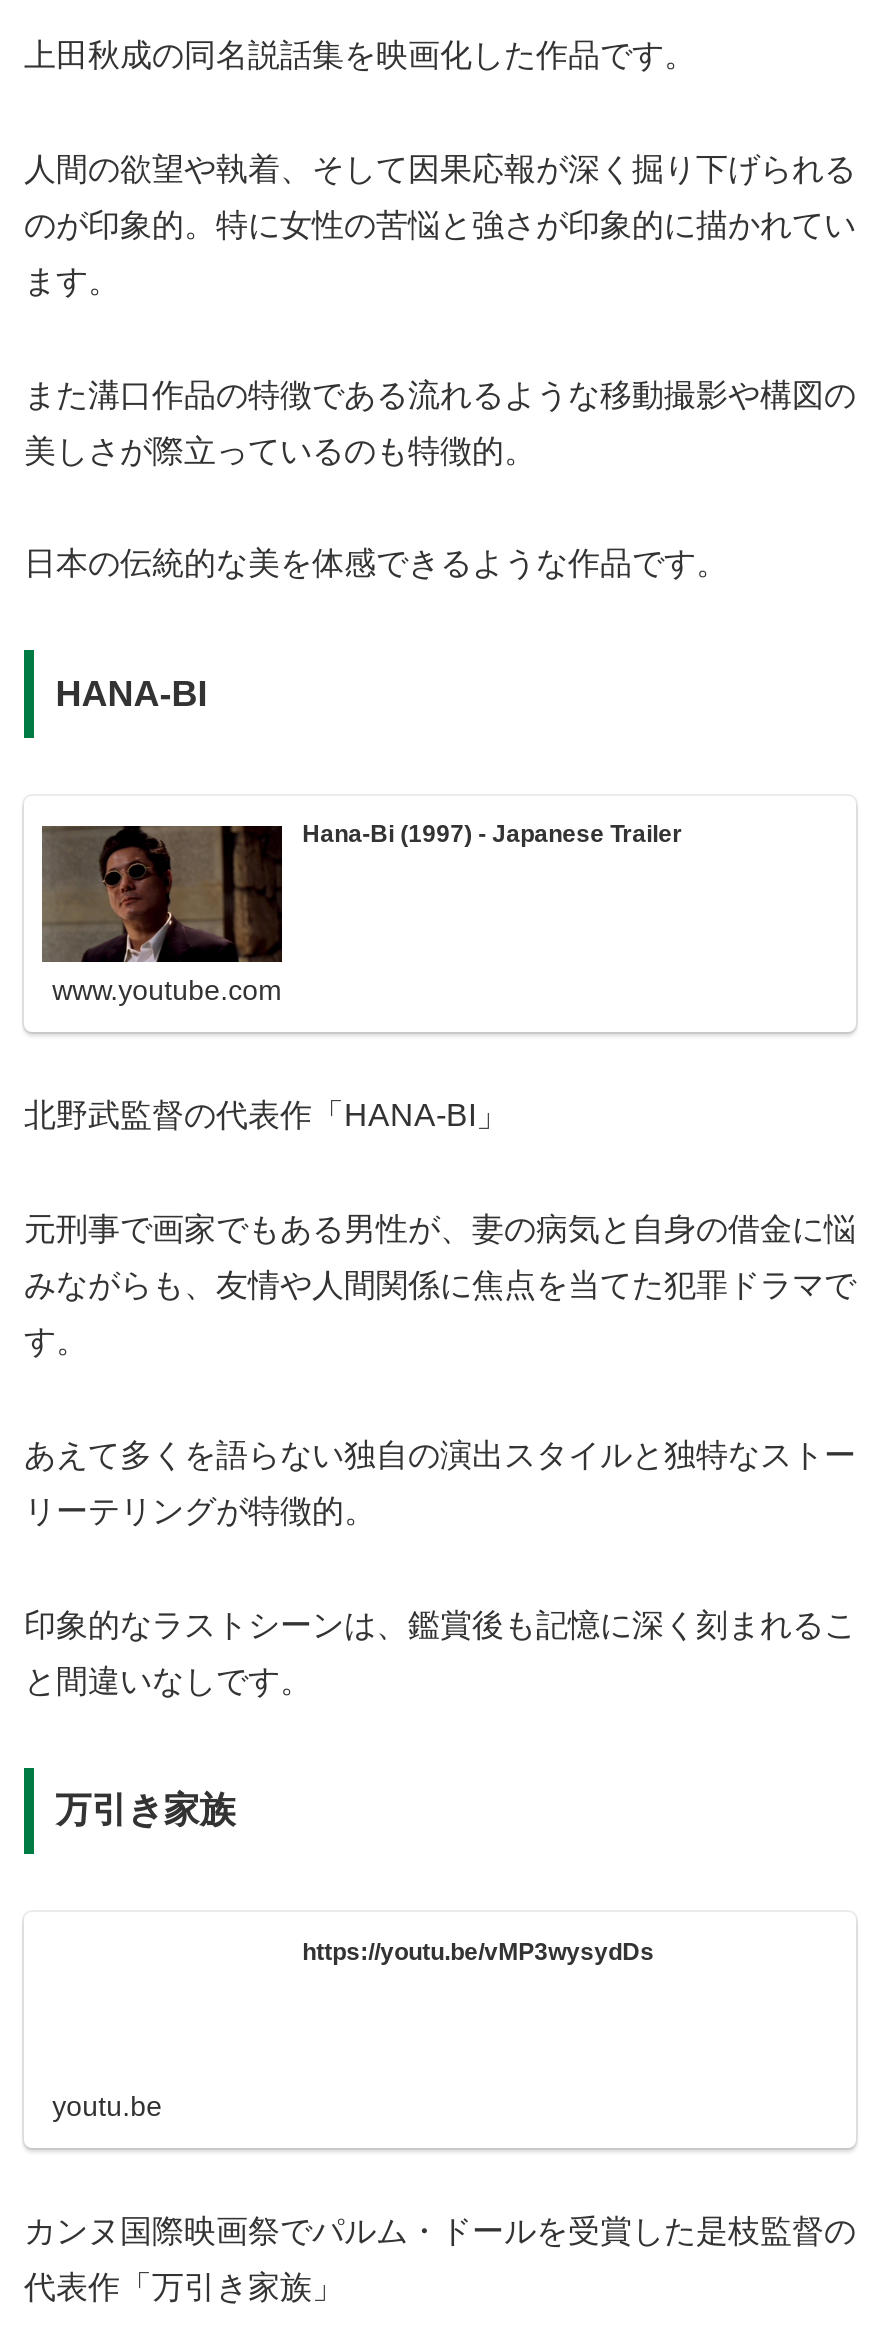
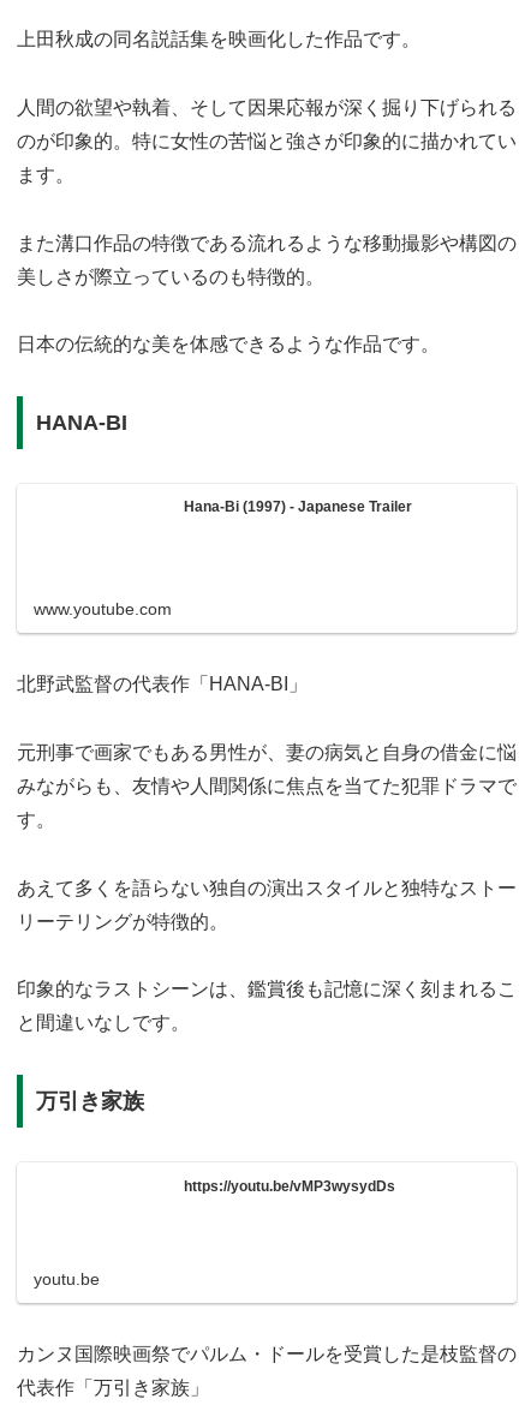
[40,824,284,966] [image] -> none

